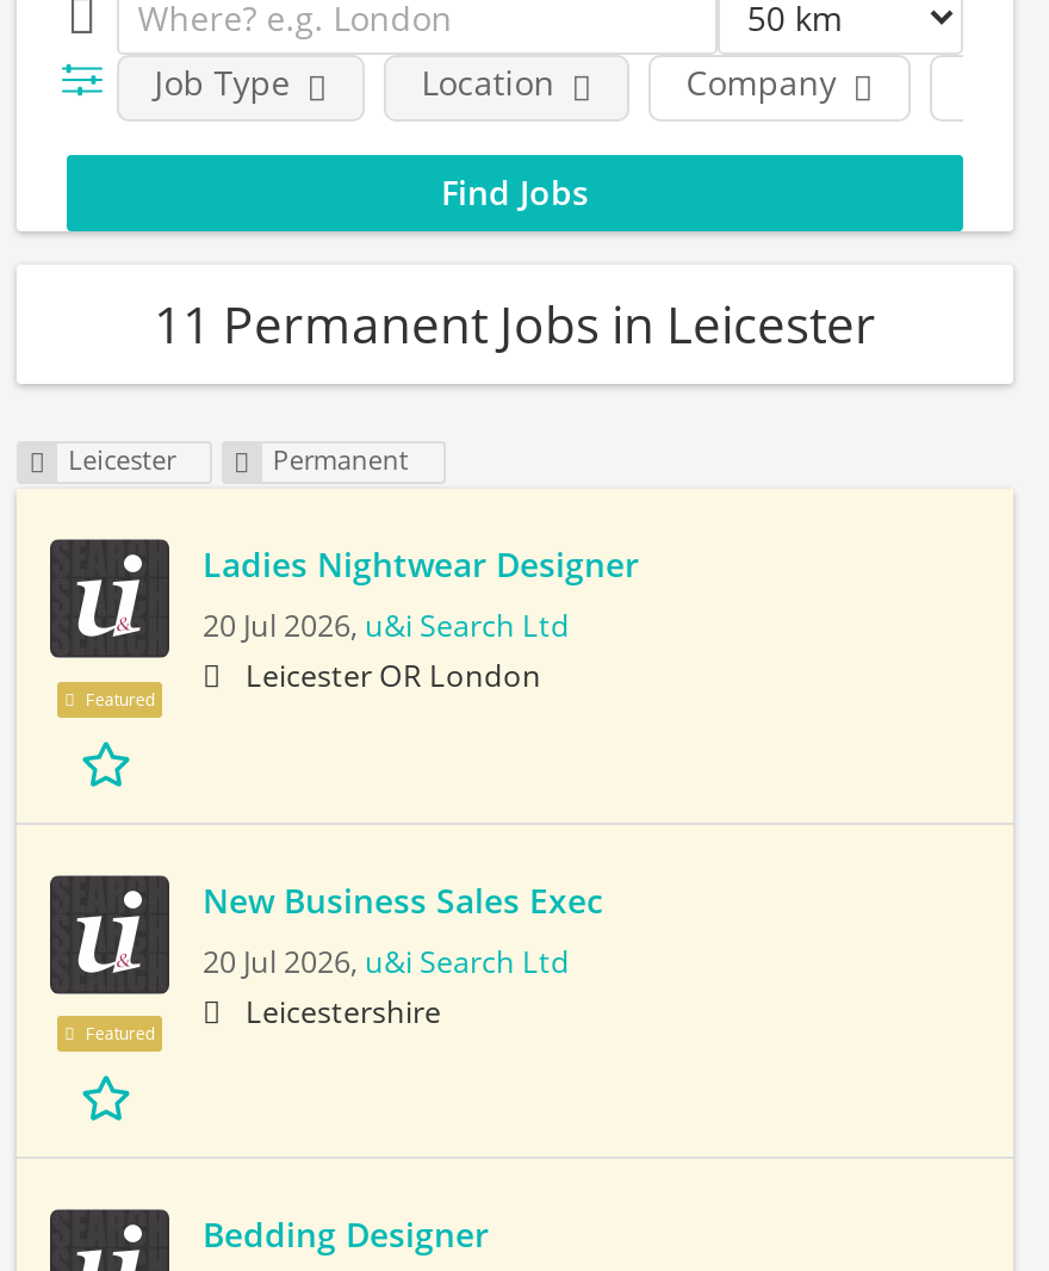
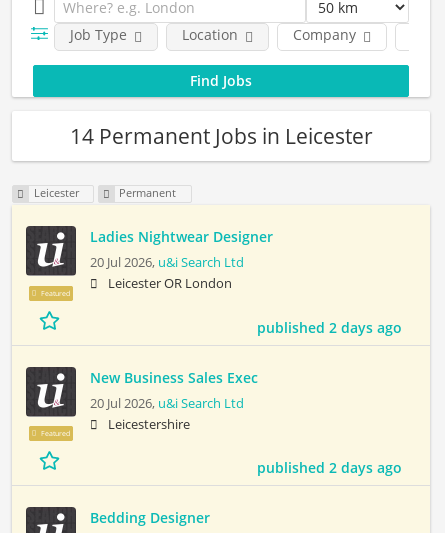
[154,290,876,356] 11 Permanent Jobs in Leicester -> [69,121,372,149] 14 Permanent Jobs in Leicester
none -> [257,318,402,337] published 2 days ago
none -> [257,458,402,477] published 2 days ago

